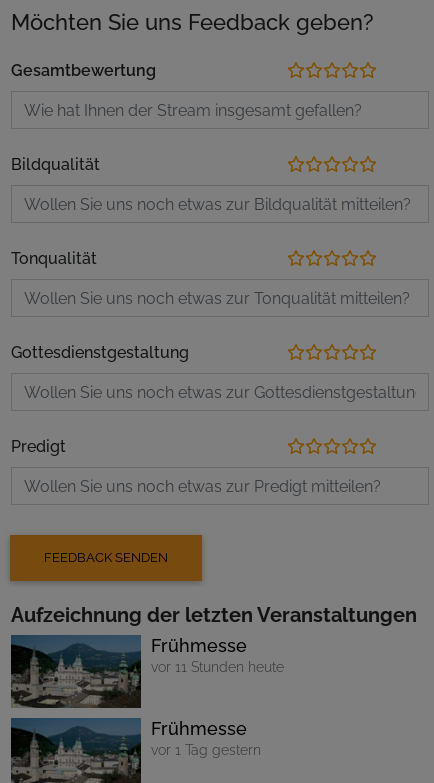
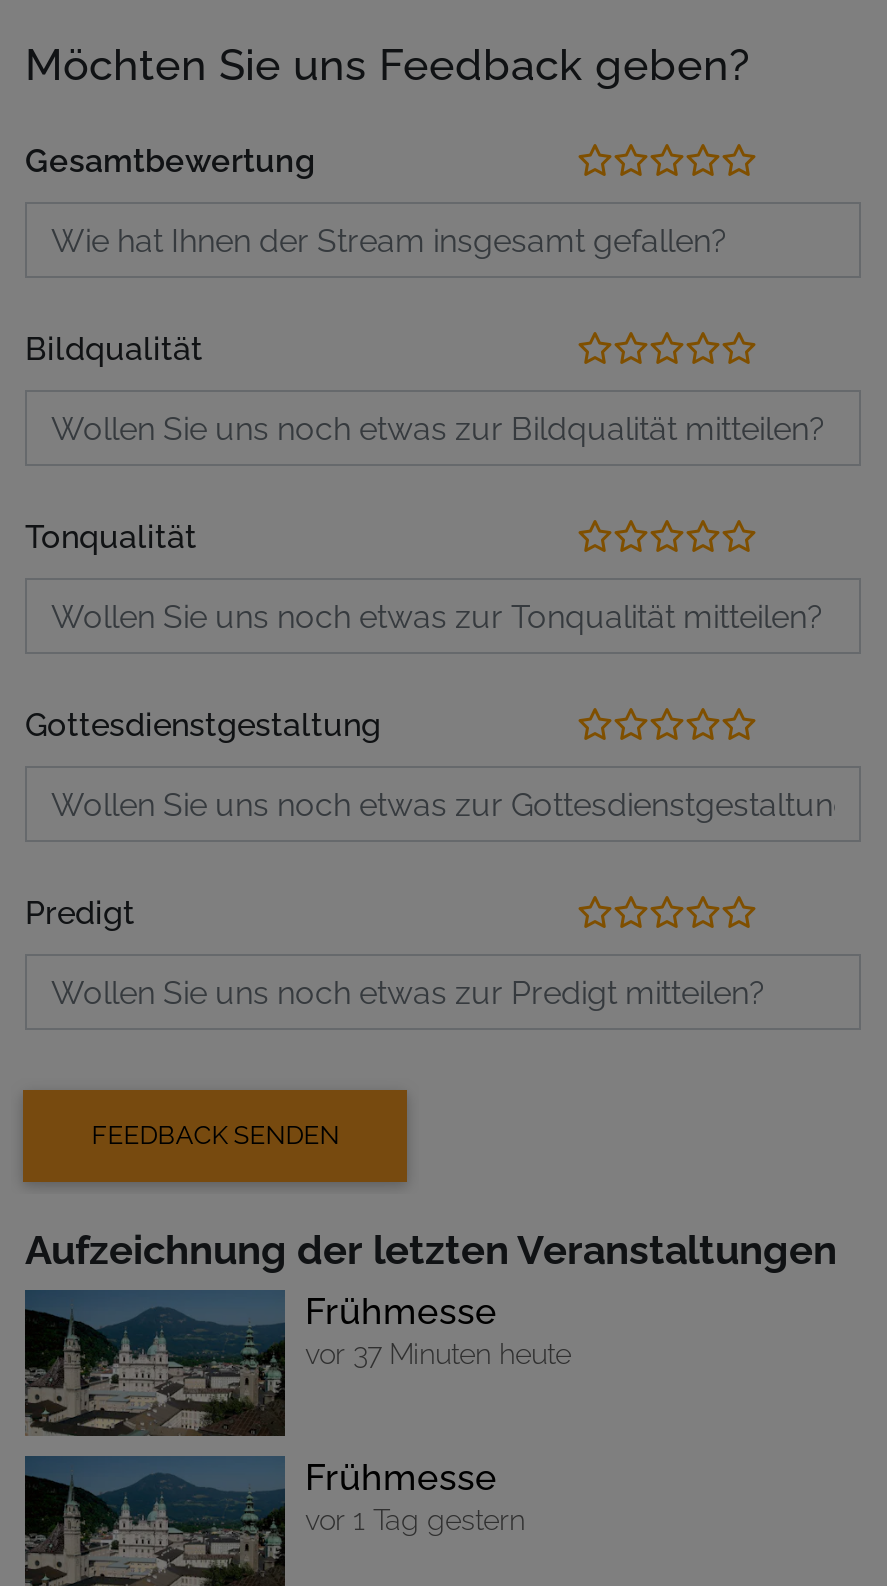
[151,658,284,675] vor 11 Stunden heute -> [305,1336,571,1370] vor 37 Minuten heute

